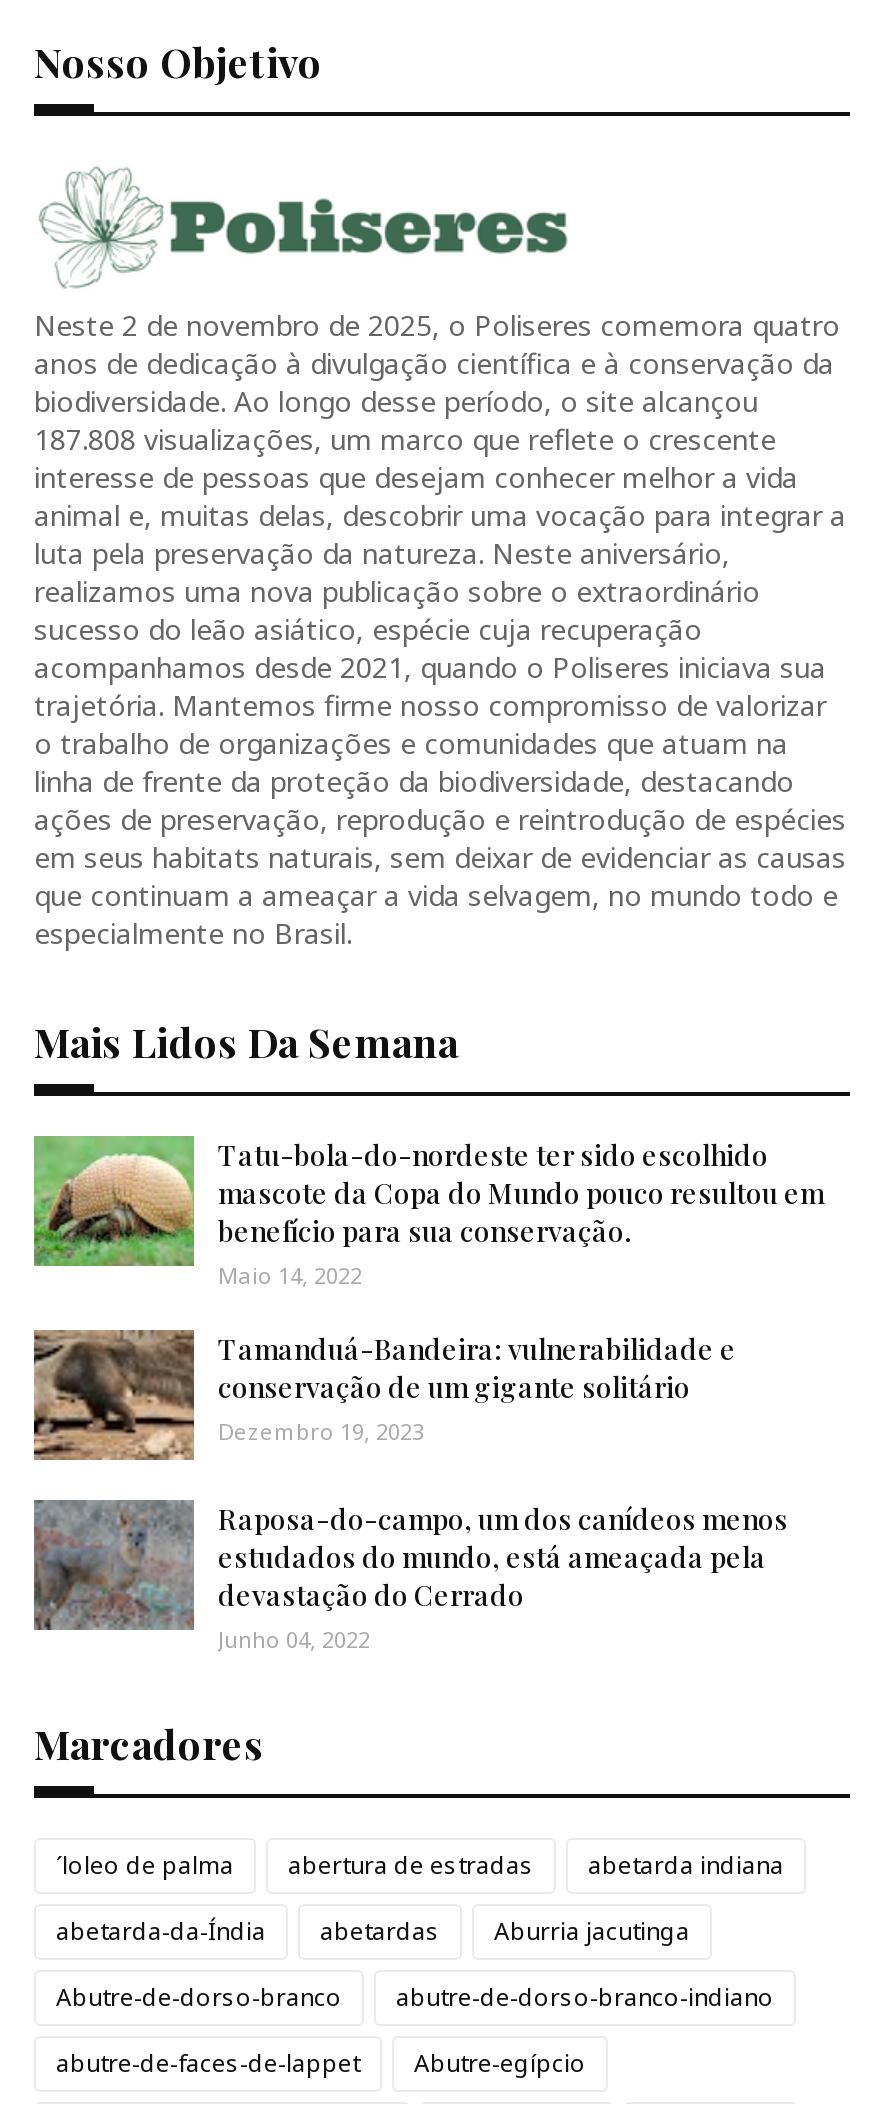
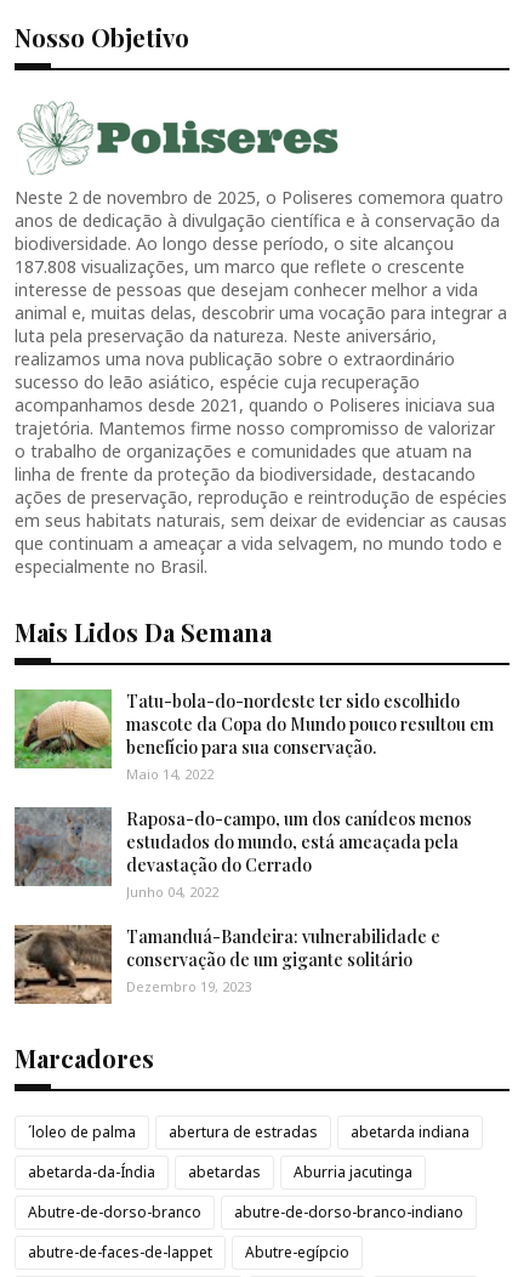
moved [32,1330,736,1460] -> [13,924,440,1005]: [image] | Tamanduá-Bandeira: vulnerabilidade e | conservação de um gigante solitário | Dezembro 19, 2023
moved [30,1498,788,1654] -> [12,806,472,901]: [image] | Raposa-do-campo, um dos canídeos menos | estudados do mundo, está ameaçada pela | devastação do Cerrado | Junho 04, 2022

